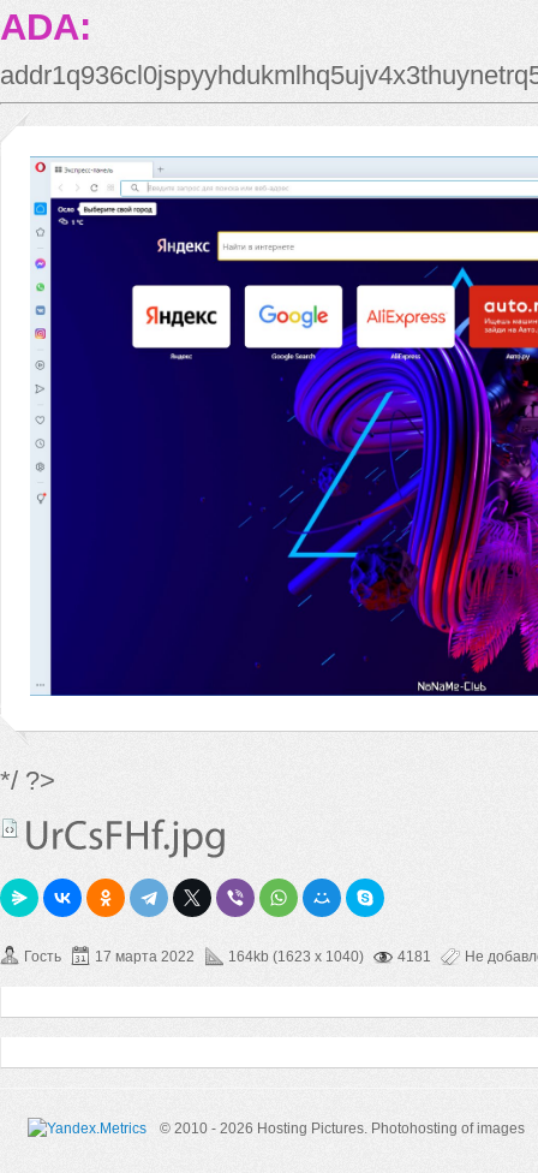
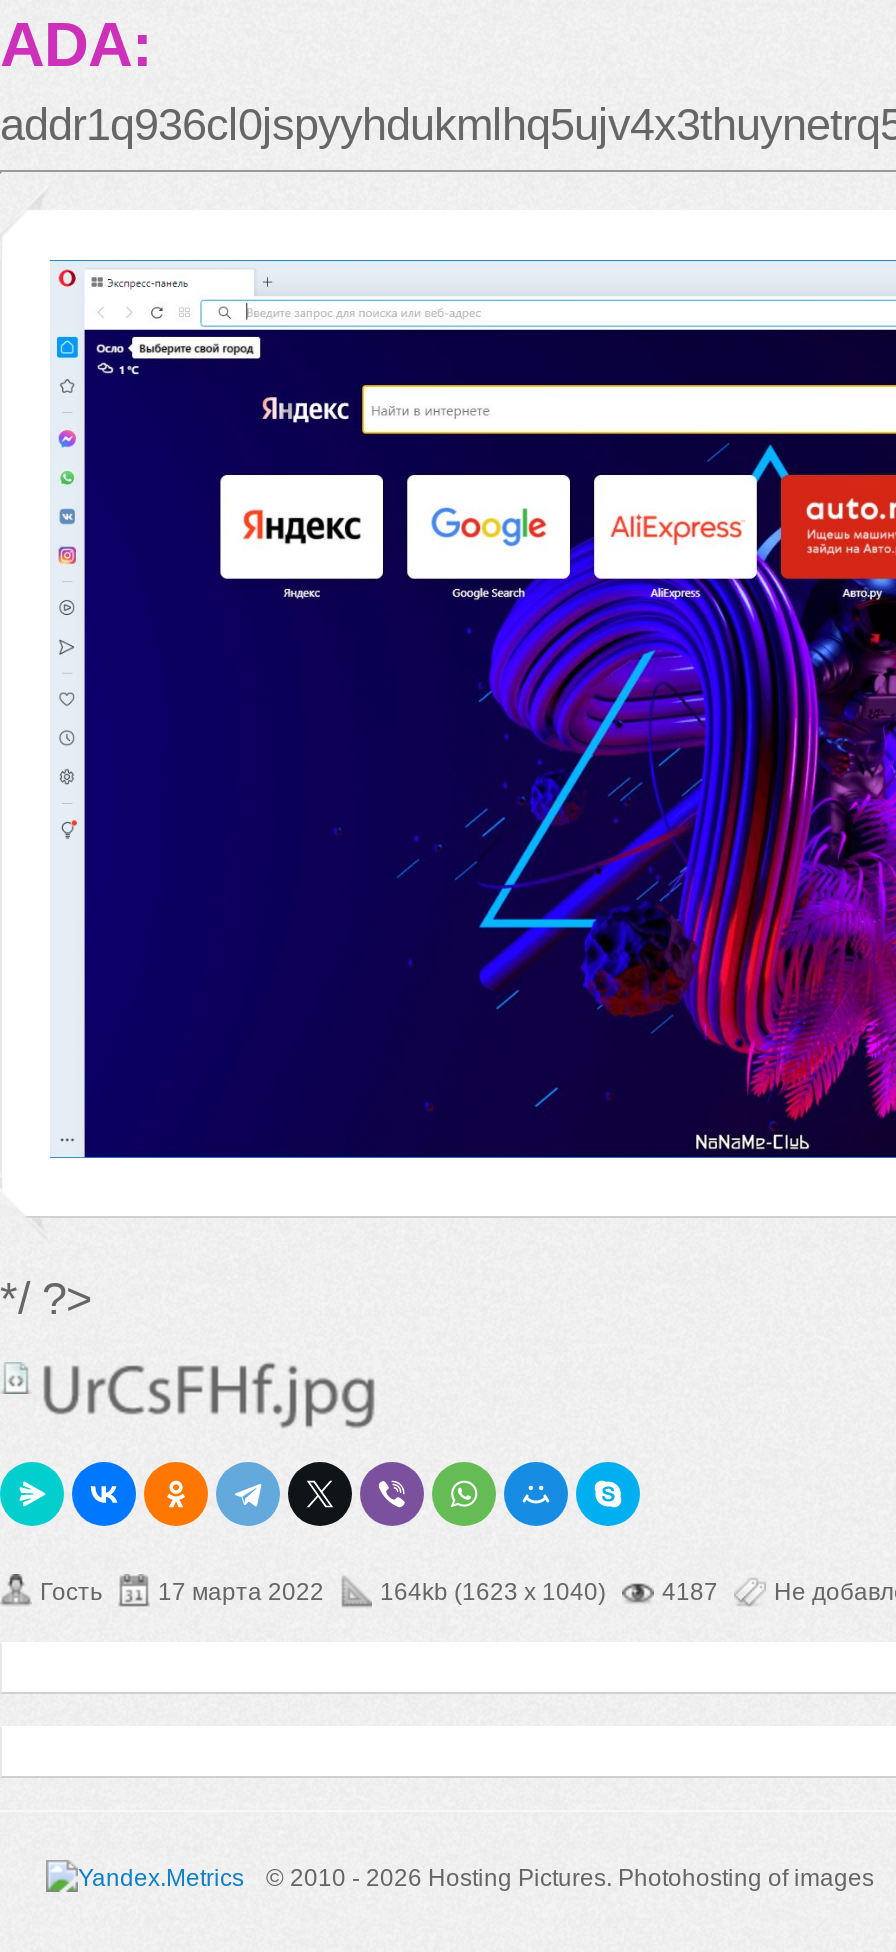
[397,948,431,965] 4181 -> [662,1577,718,1605] 4187

